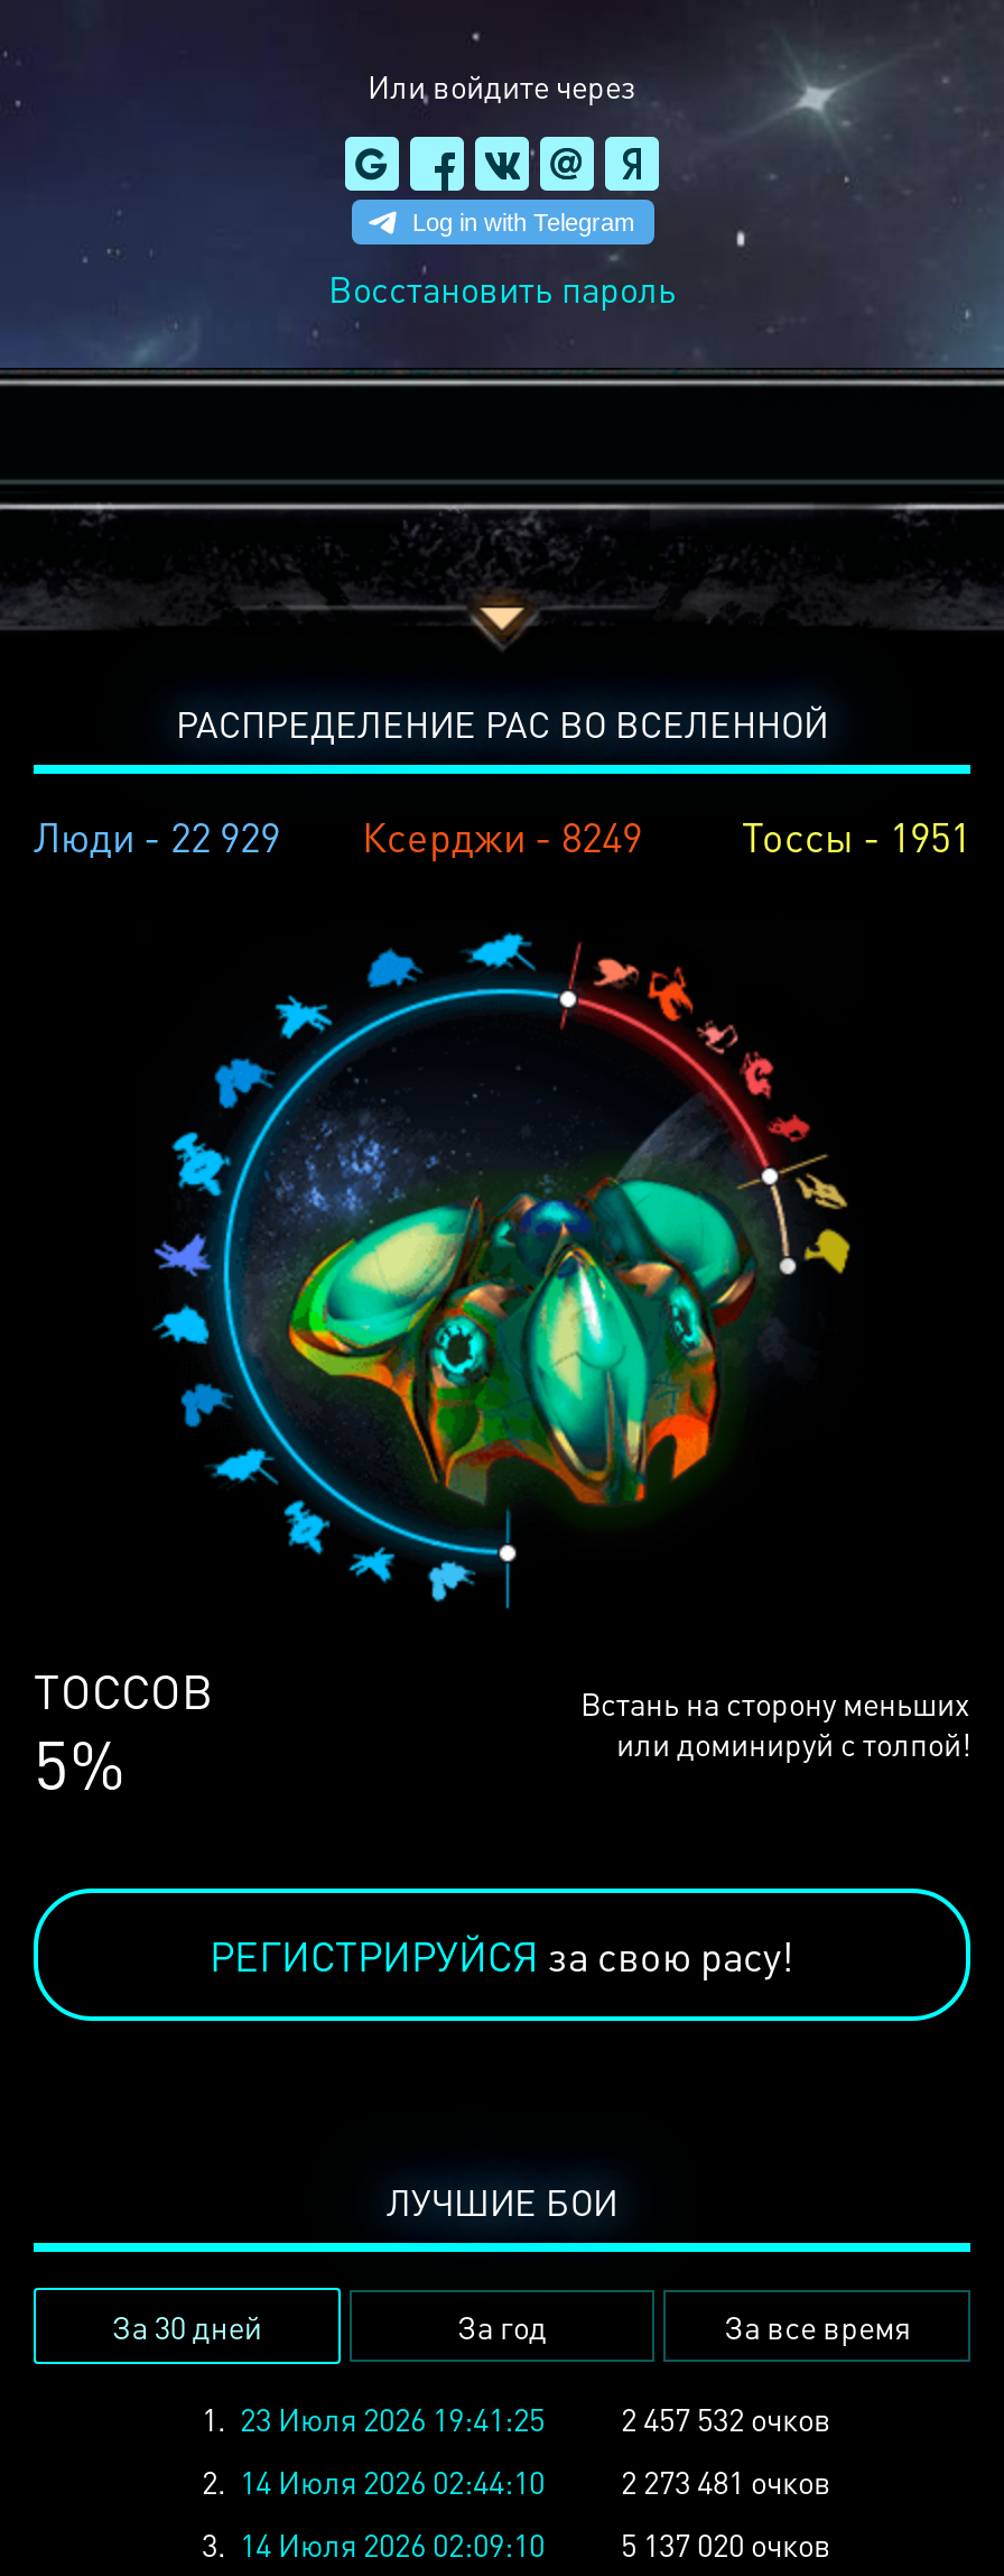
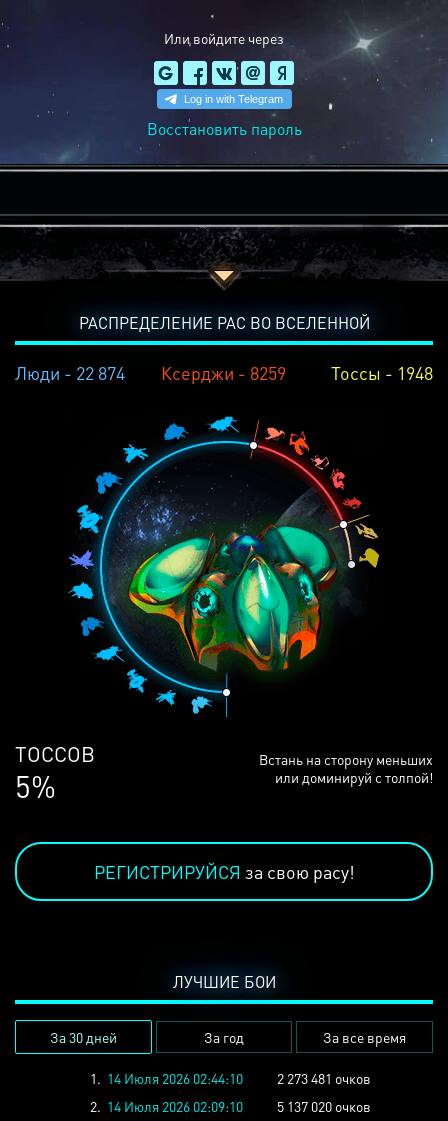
[34,810,280,861] Люди - 22 929 -> [15,361,125,384] Люди - 22 874
[362,810,642,861] Ксерджи - 8249 -> [161,361,286,384] Ксерджи - 8259
[742,810,970,861] Тоссы - 1951 -> [331,361,433,384] Тоссы - 1948
[202,2398,831,2501] 1. 23 Июля 2026 19:41:25 | 2 457 532 очков | 2. 14 Июля 2026 02:44:10 -> [90,1069,243,1087] 1. 14 Июля 2026 02:44:10
[202,2523,831,2564] 3. 14 Июля 2026 02:09:10 5 137 020 очков -> [90,1097,371,1115] 2. 14 Июля 2026 02:09:10 5 137 020 очков

